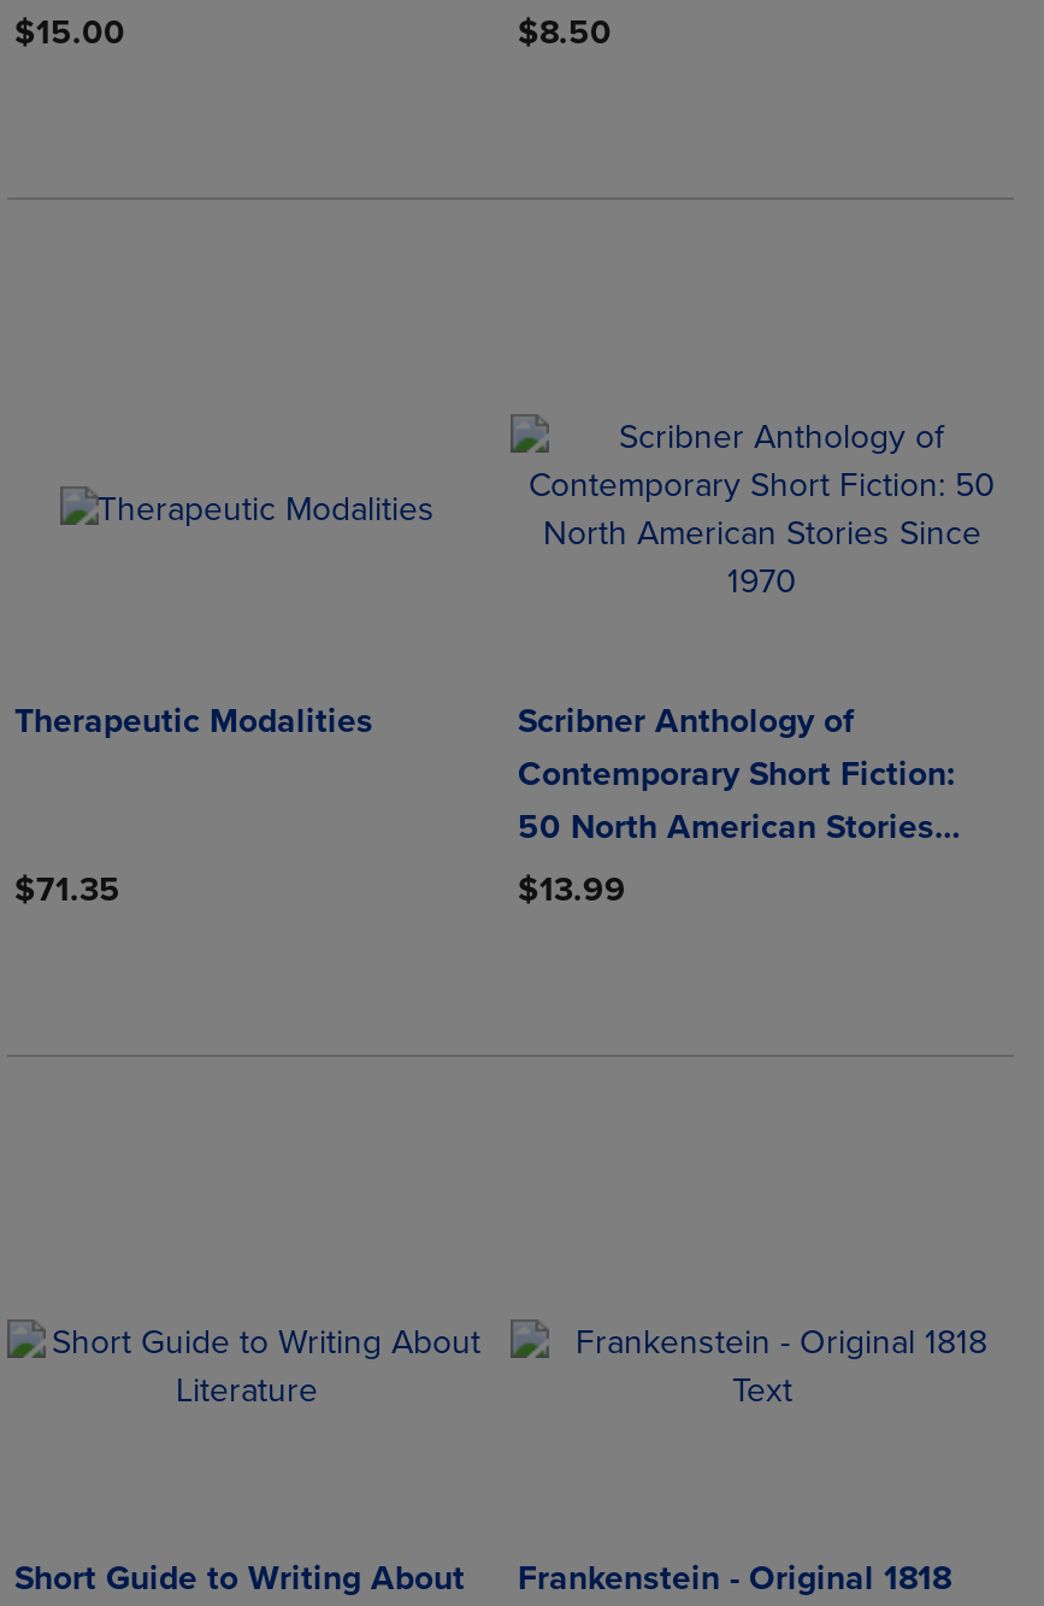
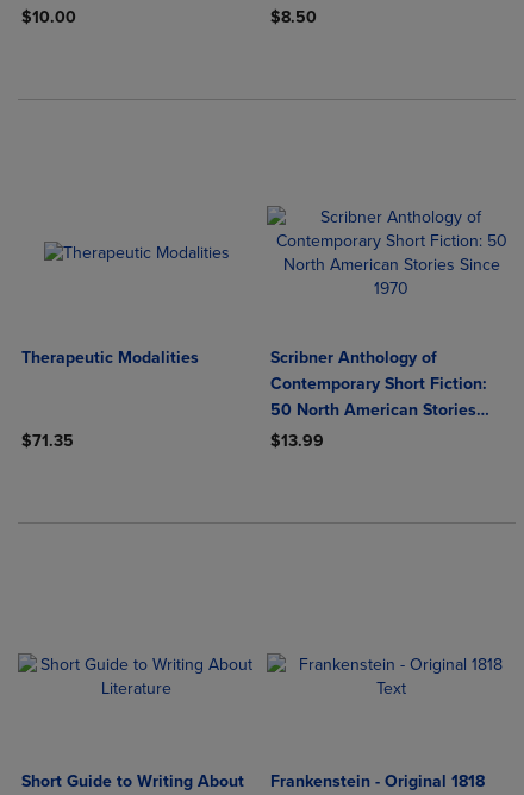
[14,12,125,53] $15.00 -> [21,7,76,27] $10.00

